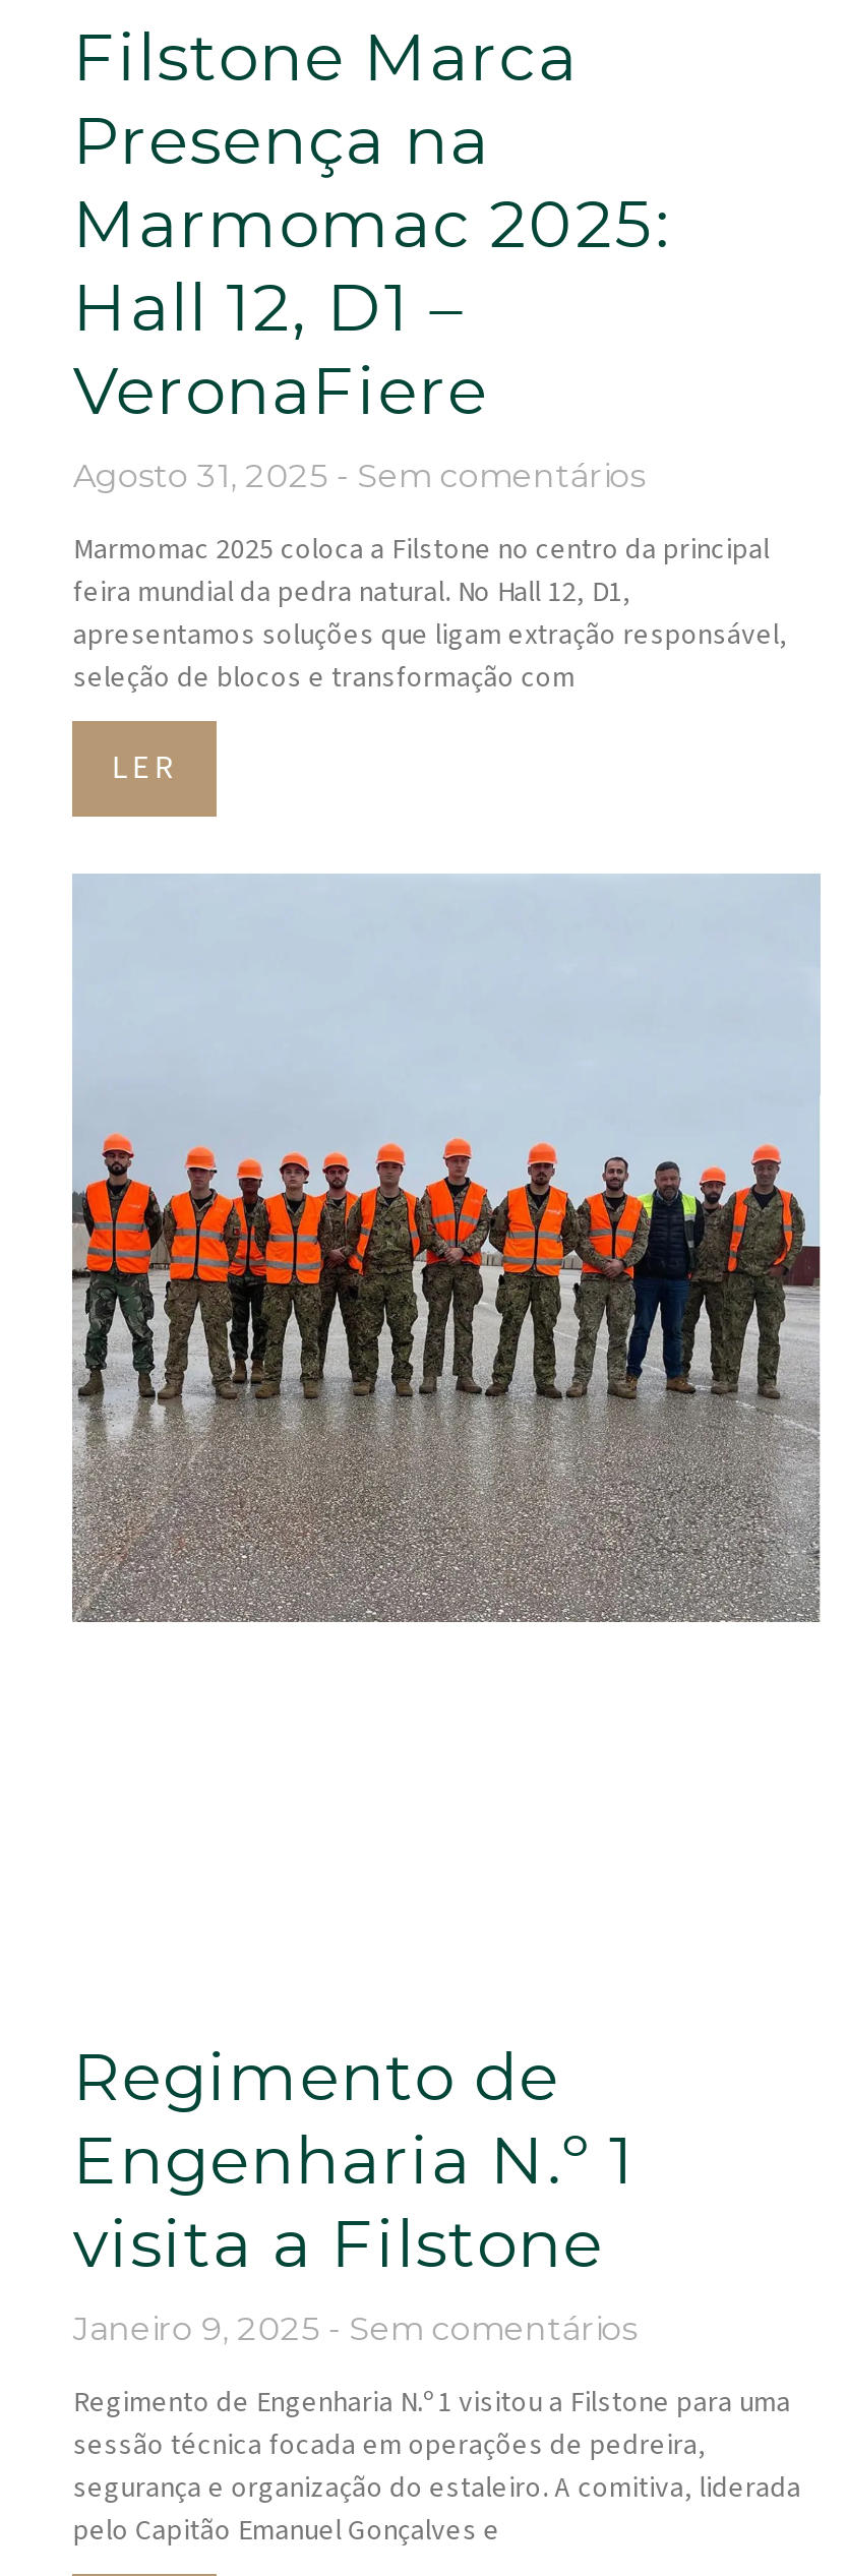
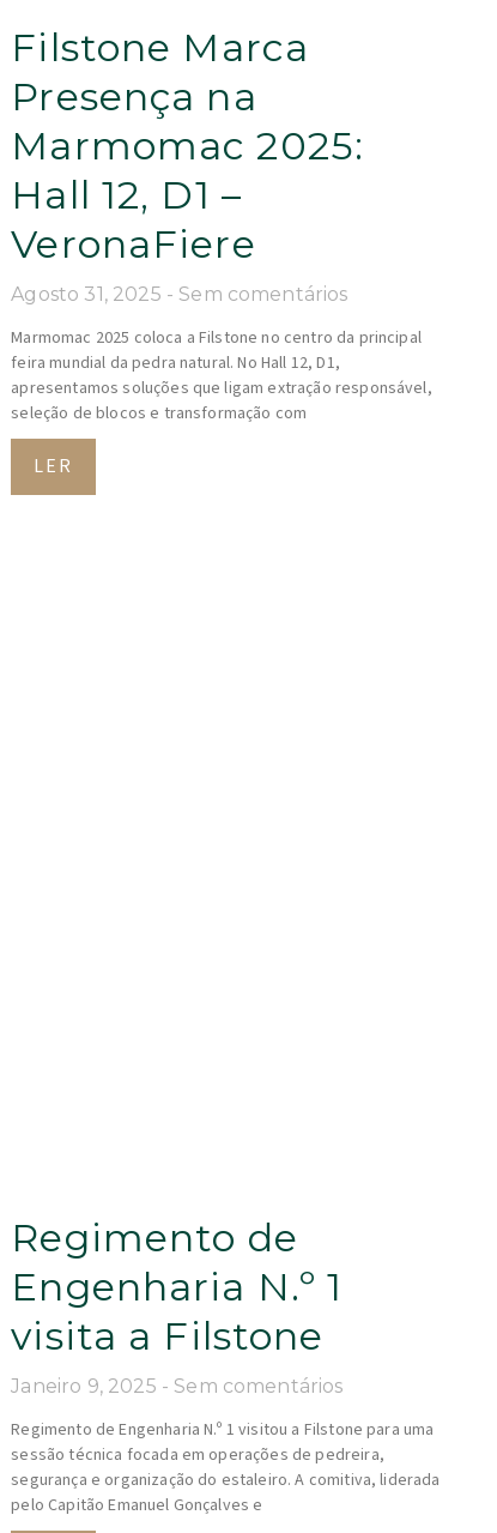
[70,874,823,1624] [image] -> none

